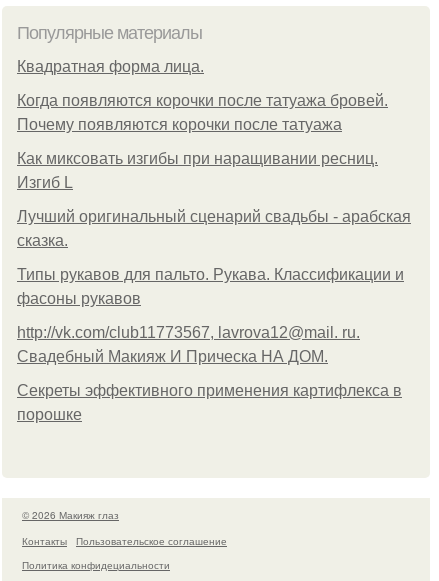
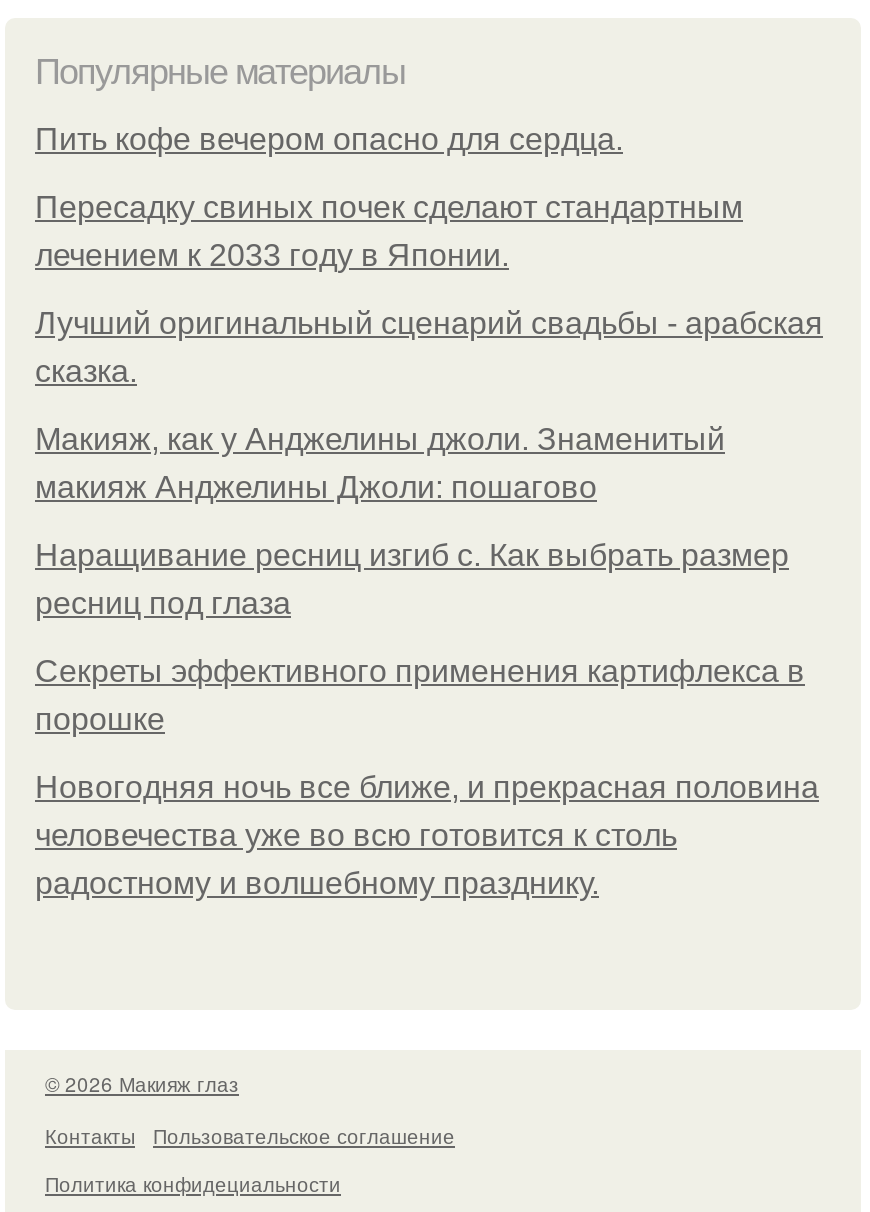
[17,58,388,191] Квадратная форма лица. | Когда появляются корочки после татуажа бровей. | Почему появляются корочки после татуажа | Как миксовать изгибы при наращивании ресниц. | Изгиб L -> [35,122,743,272] Пить кофе вечером опасно для сердца. | Пересадку свиных почек сделают стандартным | лечением к 2033 году в Японии.
moved [17,208,411,249] -> [35,306,823,388]: Лучший оригинальный сценарий свадьбы - арабская | сказка.
[17,266,404,307] Типы рукавов для пальто. Рукава. Классификации и | фасоны рукавов -> [35,422,725,504] Макияж, как у Анджелины джоли. Знаменитый | макияж Анджелины Джоли: пошагово
[17,324,360,365] http://vk.com/club11773567, lavrova12@mail. ru. | Свадебный Макияж И Прическа НА ДОМ. -> [35,538,789,620] Наращивание ресниц изгиб c. Как выбрать размер | ресниц под глаза
moved [17,382,402,423] -> [35,654,805,736]: Секреты эффективного применения картифлекса в | порошке
none -> [35,770,819,900] Новогодняя ночь все ближе, и прекрасная половина | человечества уже во всю готовится к столь | радостному и волшебному празднику.

